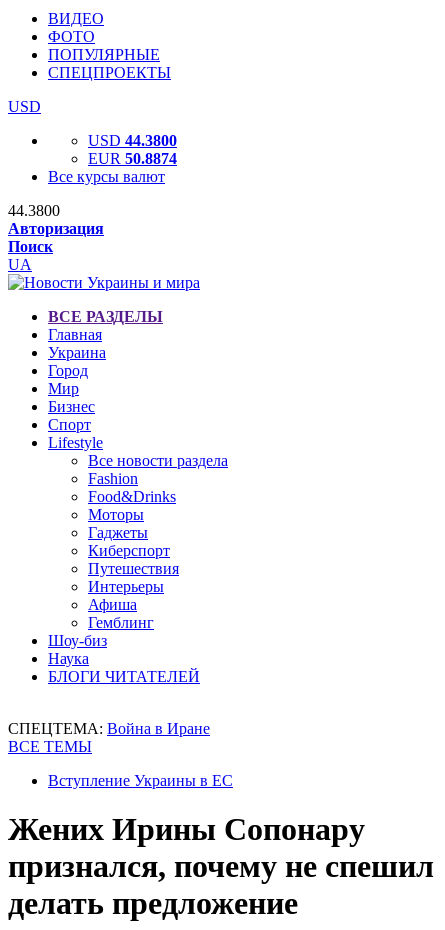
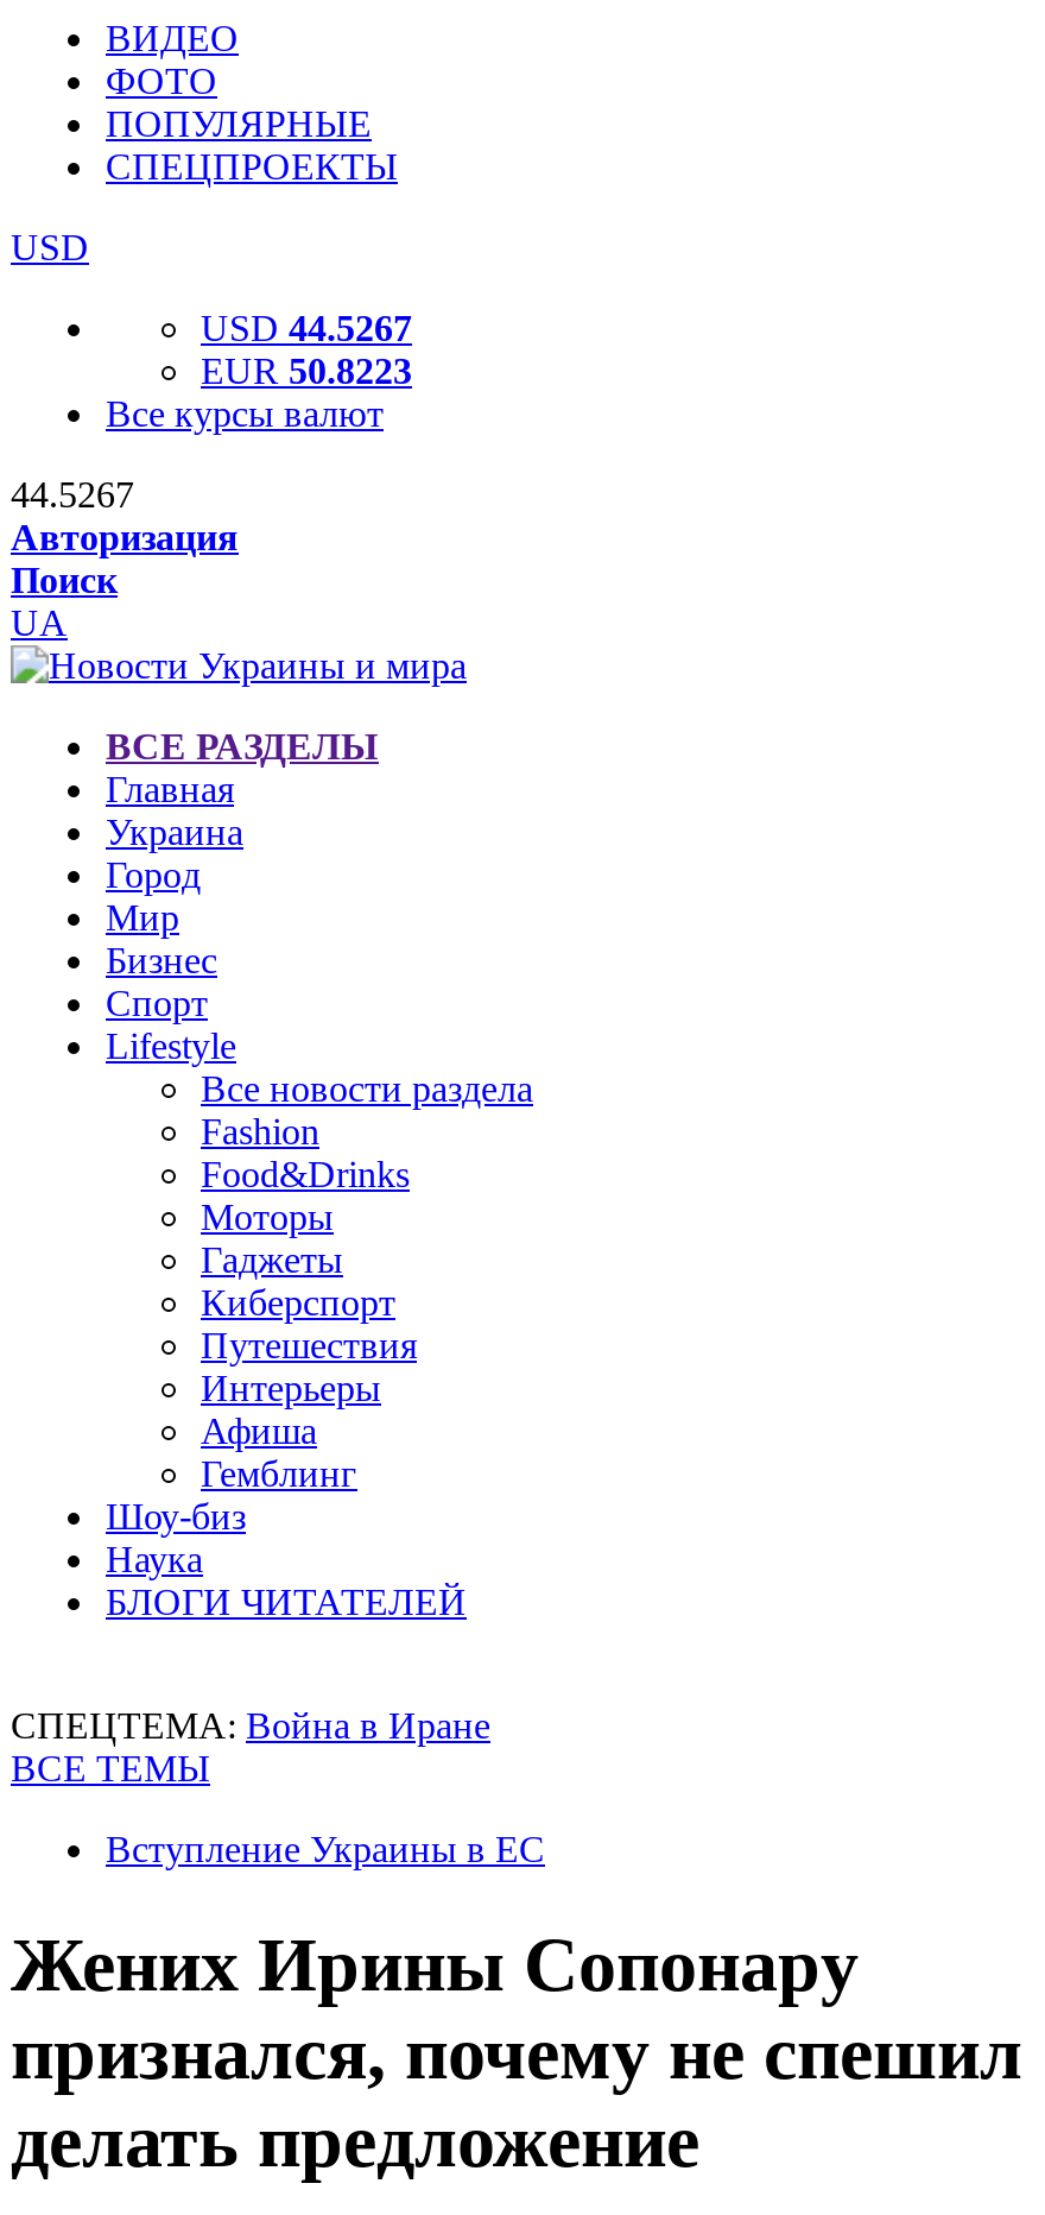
[88,132,177,149] USD 44.3800 -> [201,308,412,348] USD 44.5267
[88,150,177,167] EUR 50.8874 -> [201,351,412,391] EUR 50.8223
[8,202,60,219] 44.3800 -> [11,474,134,515] 44.5267

